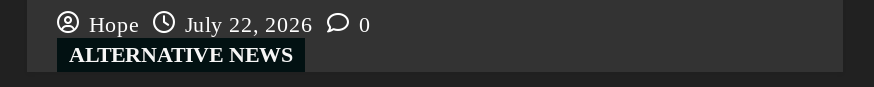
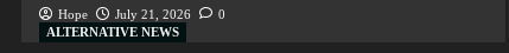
[89,12,371,36] Hope July 22, 2026 0 -> [58,7,225,22] Hope July 21, 2026 0

